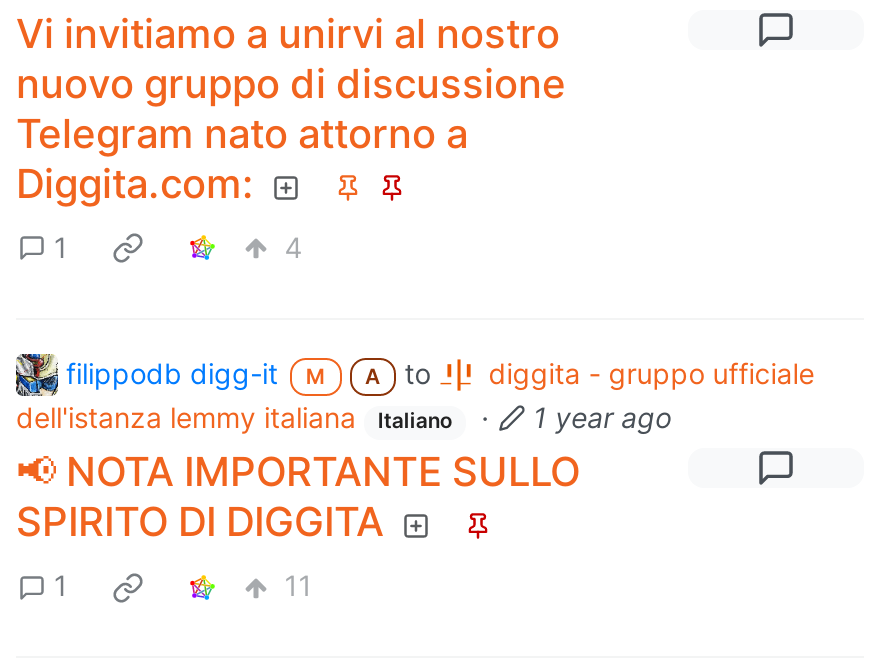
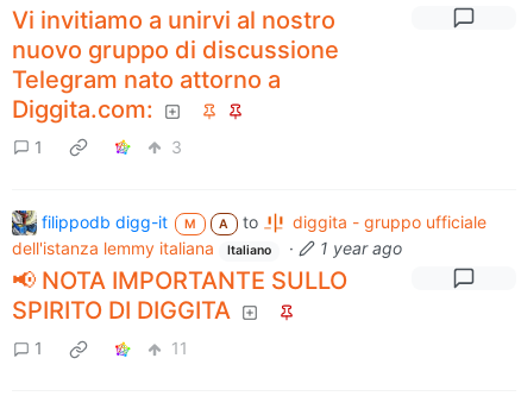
[284,230,302,264] 4 -> [172,137,182,157] 3

